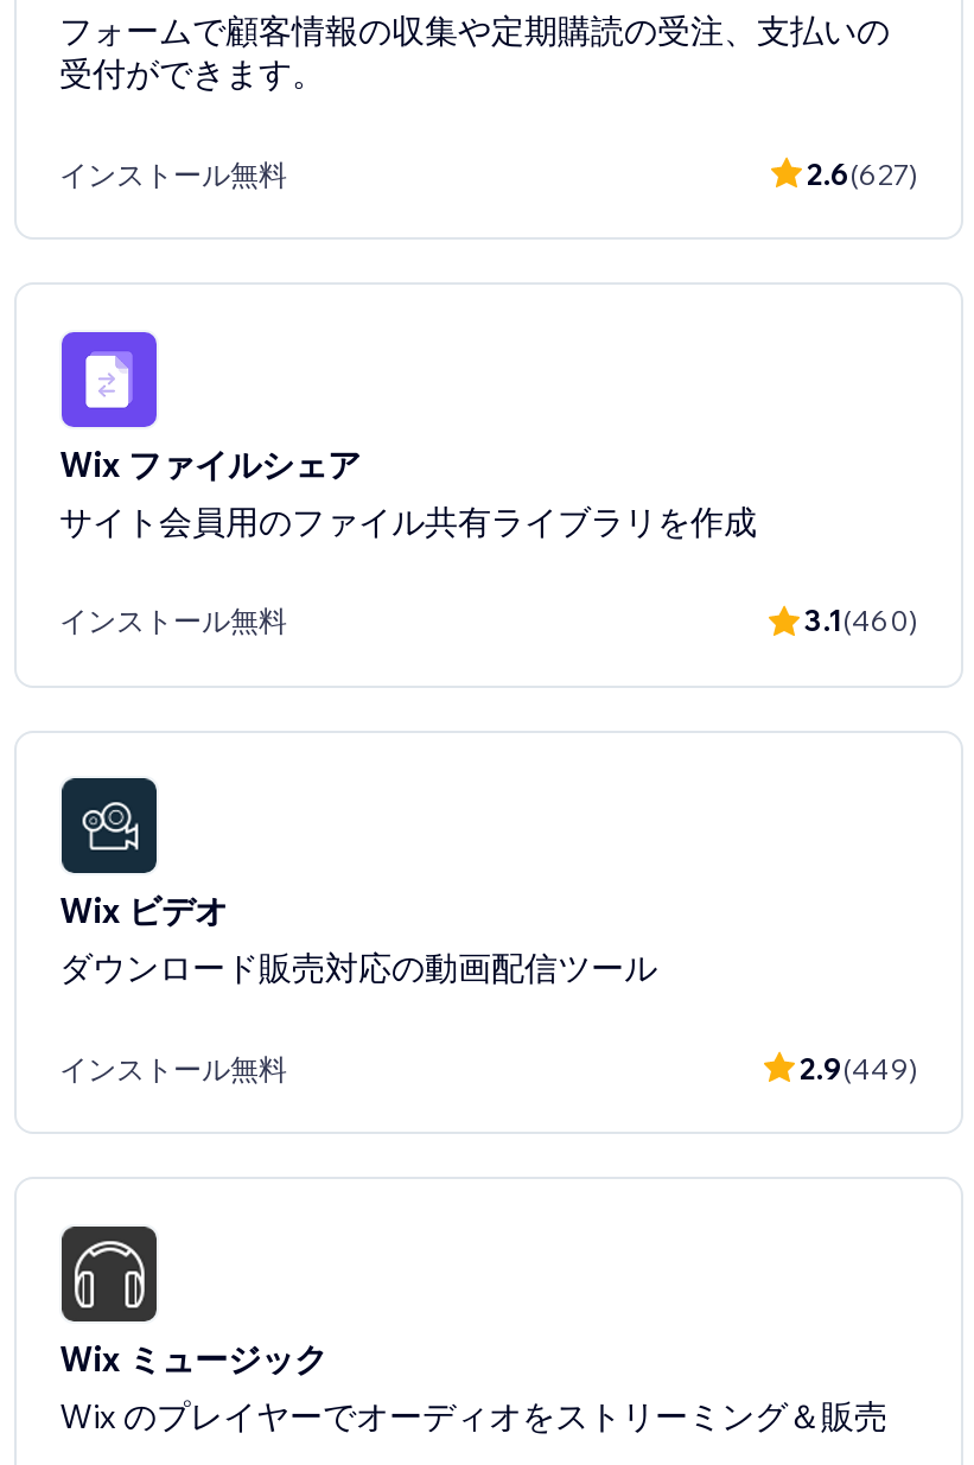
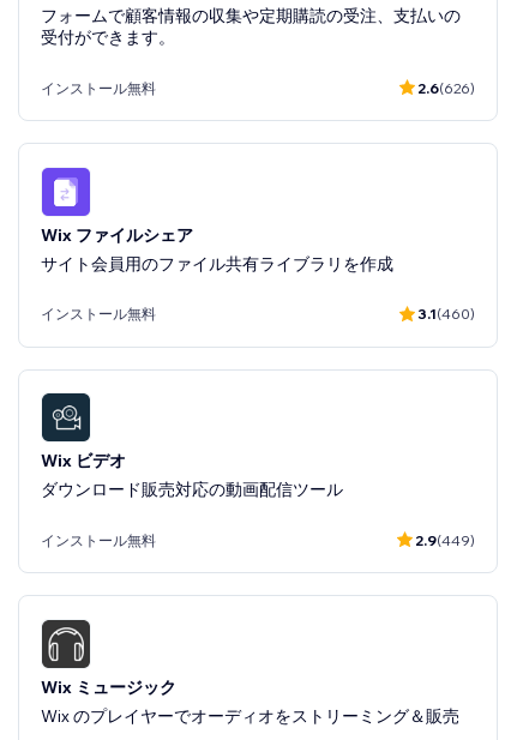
[807,155,918,191] 2.6(627) -> [417,79,475,97] 2.6(626)

